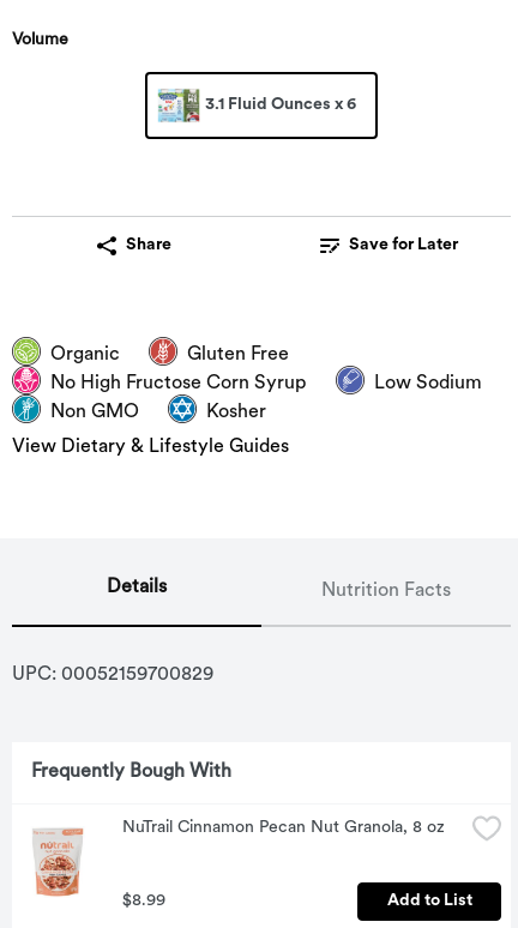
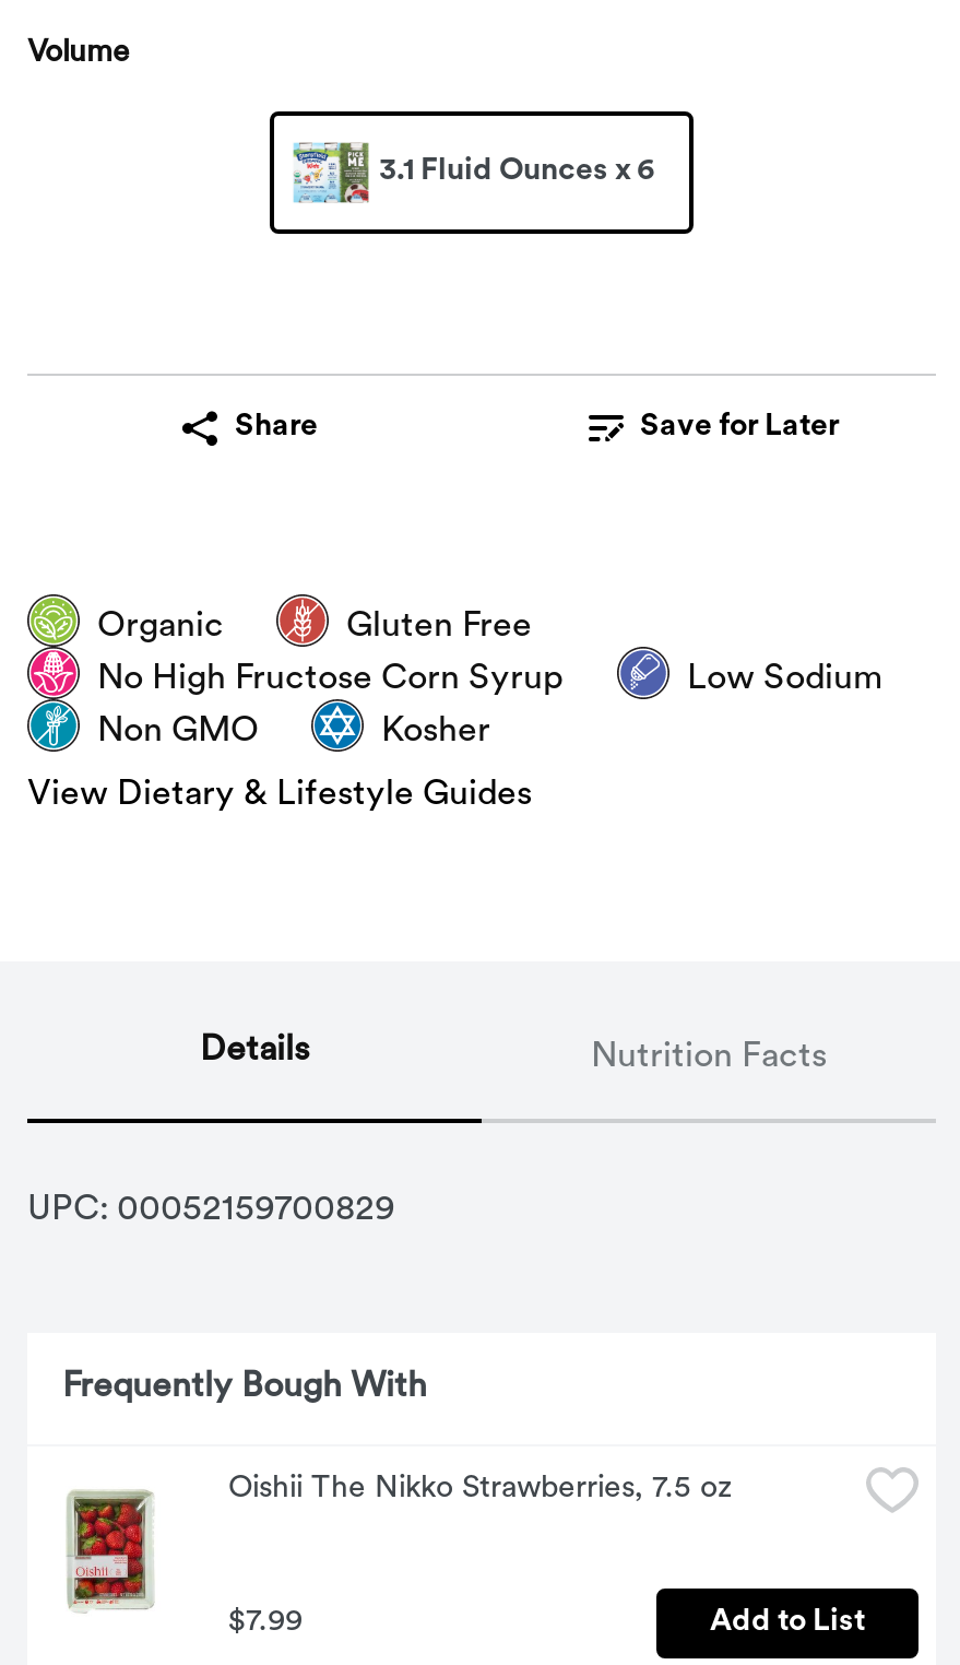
[35,819,445,897] [image] | NuTrail Cinnamon Pecan Nut Granola, 8 oz -> [67,1474,733,1613] [image] | Oishii The Nikko Strawberries, 7.5 oz
[122,893,165,910] $8.99 -> [228,1607,303,1640] $7.99

